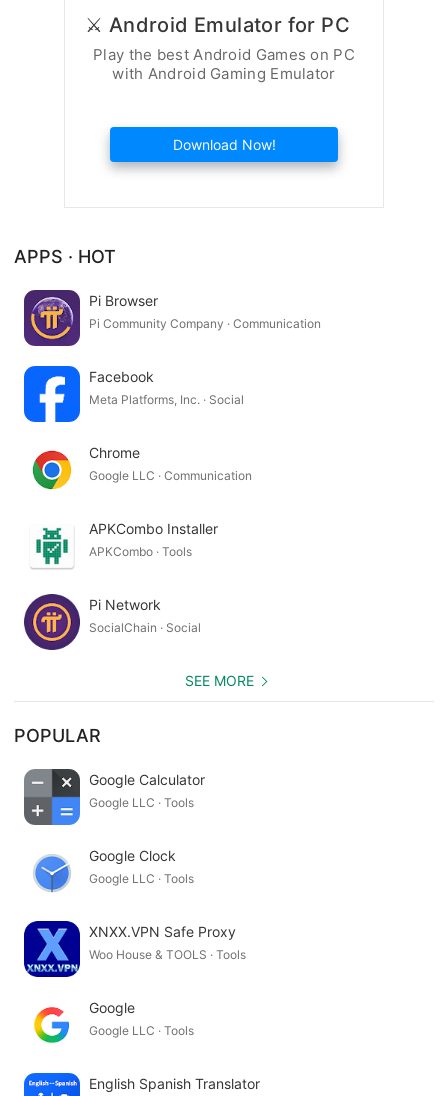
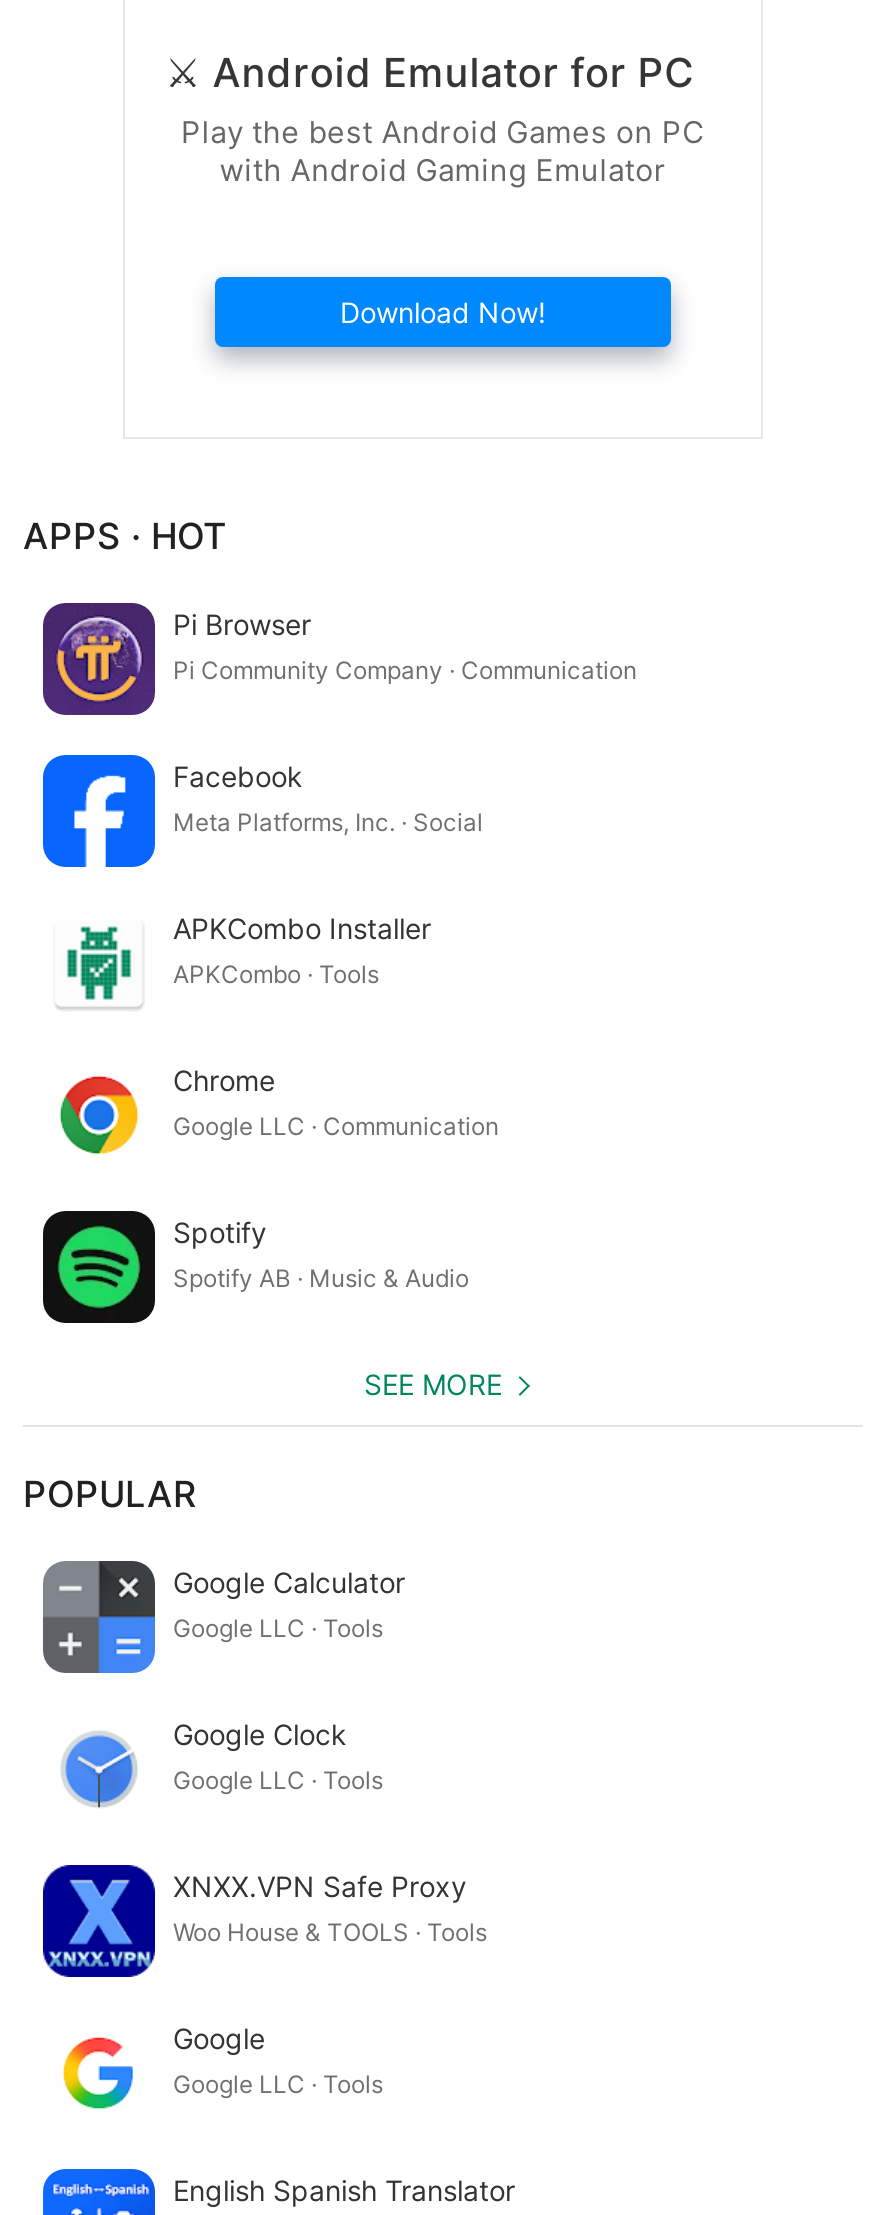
moved [32,443,252,490] -> [59,1062,499,1155]: [image] | Chrome | Google LLC · Communication
moved [33,519,218,565] -> [61,910,431,1001]: [image] | APKCombo Installer | APKCombo · Tools
[23,593,201,651] [image] | Pi Network | SocialChain · Social -> [41,1209,469,1325] [image] | Spotify | Spotify AB · Music & Audio

